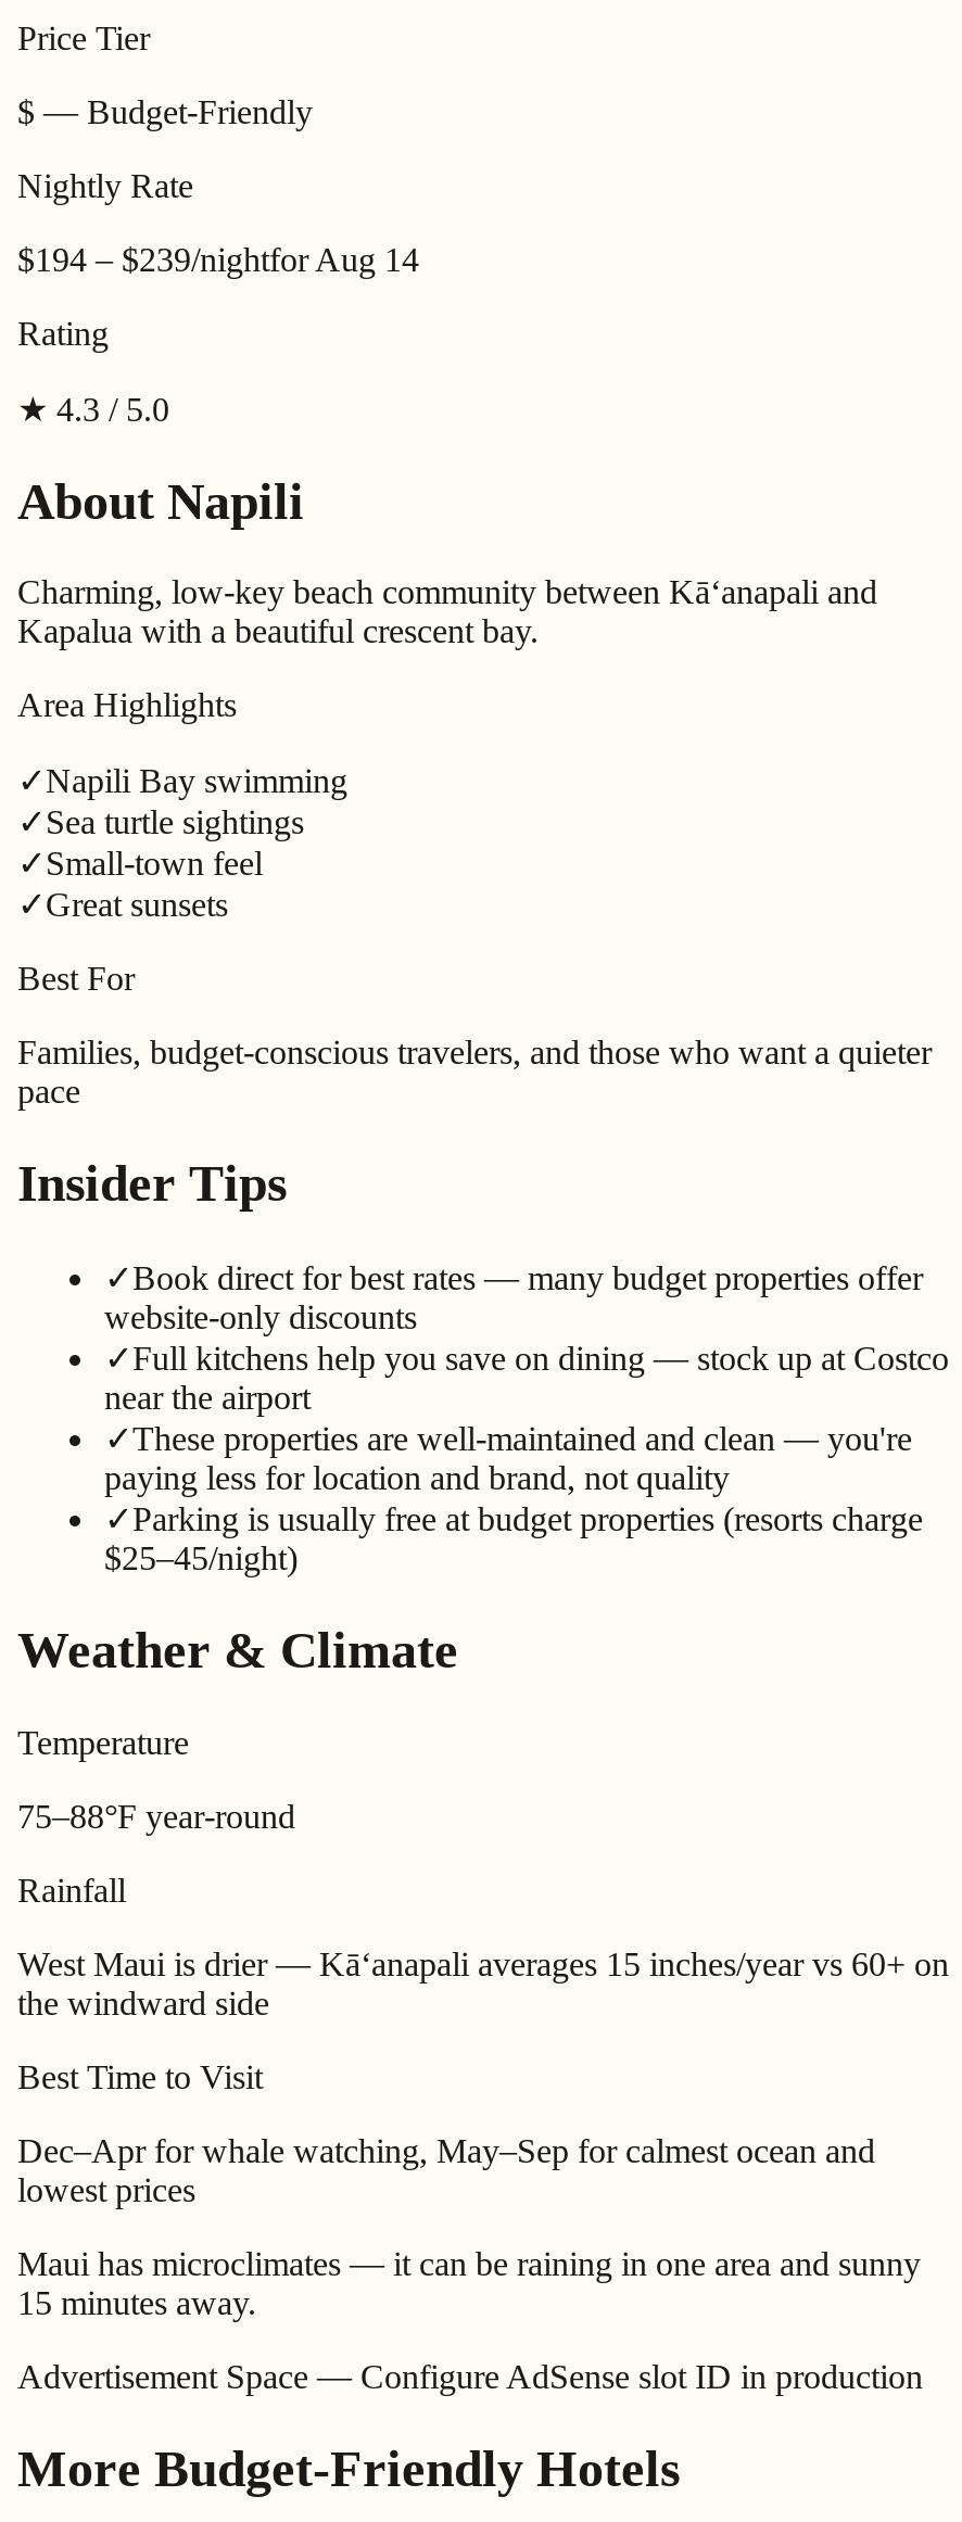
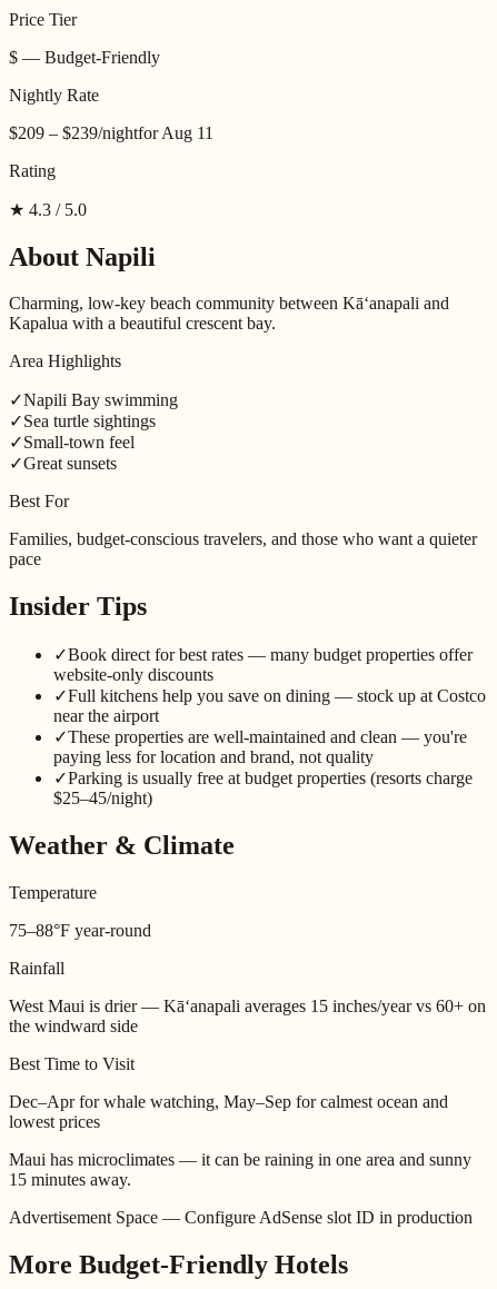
[17,240,419,277] $194 – $239/nightfor Aug 14 -> [9,123,213,142] $209 – $239/nightfor Aug 11

